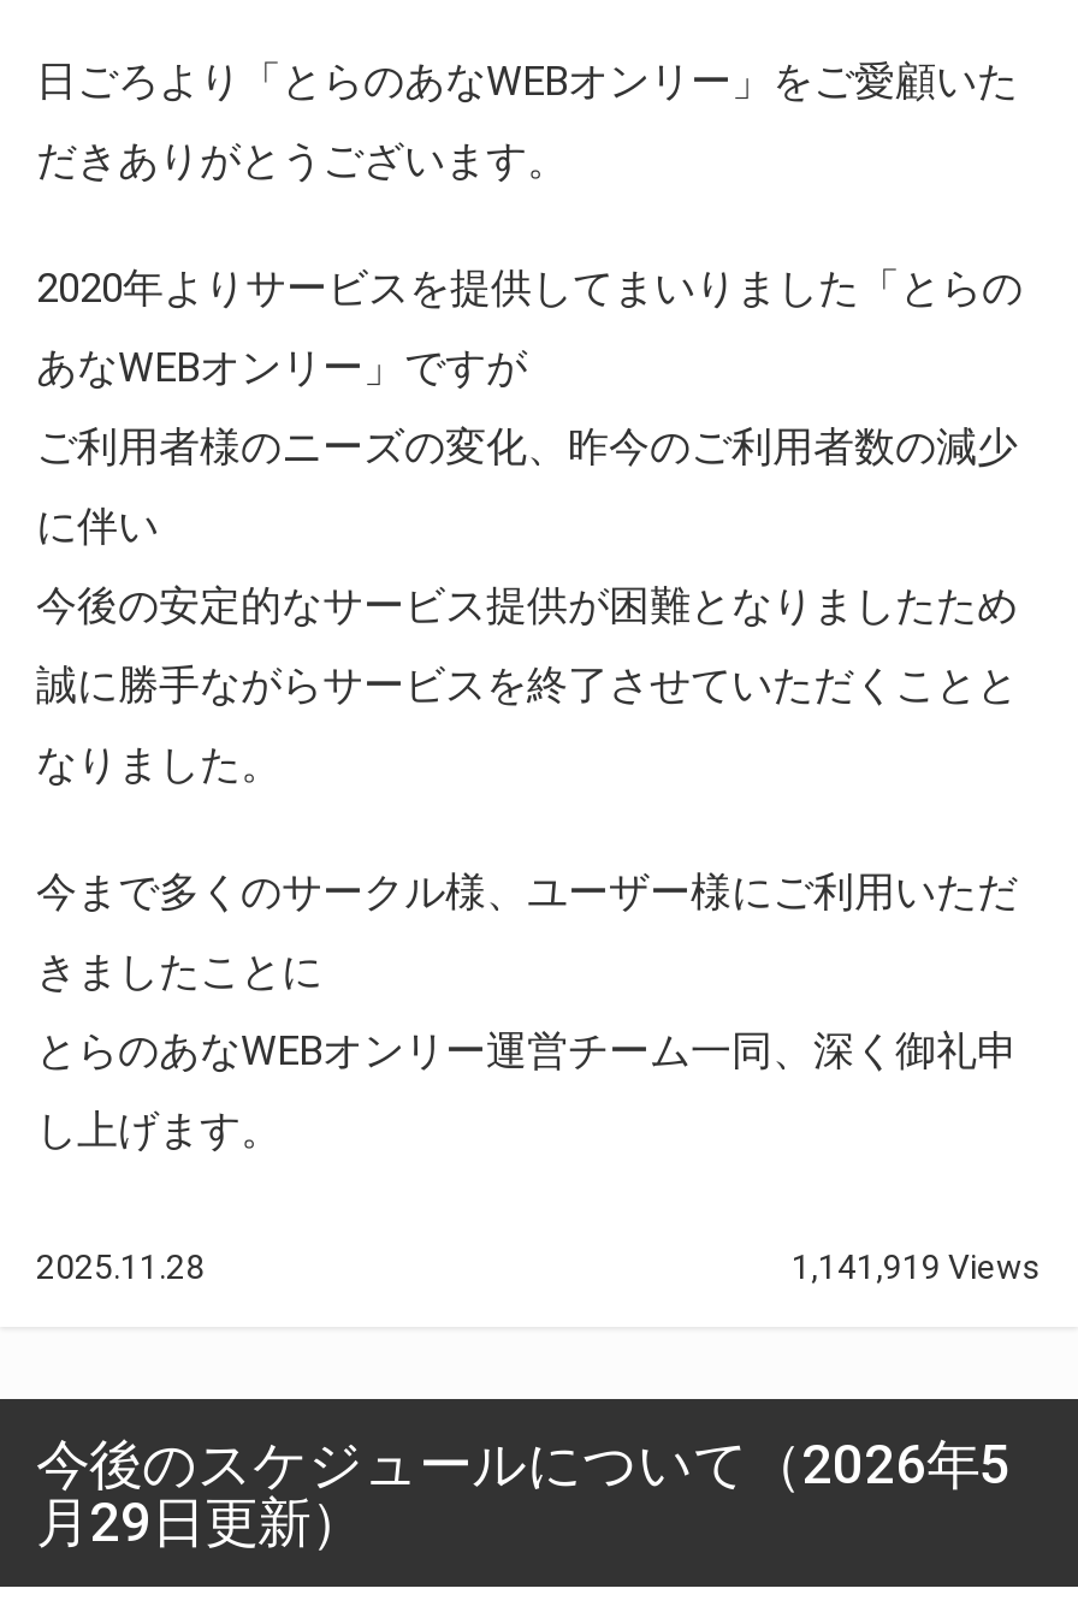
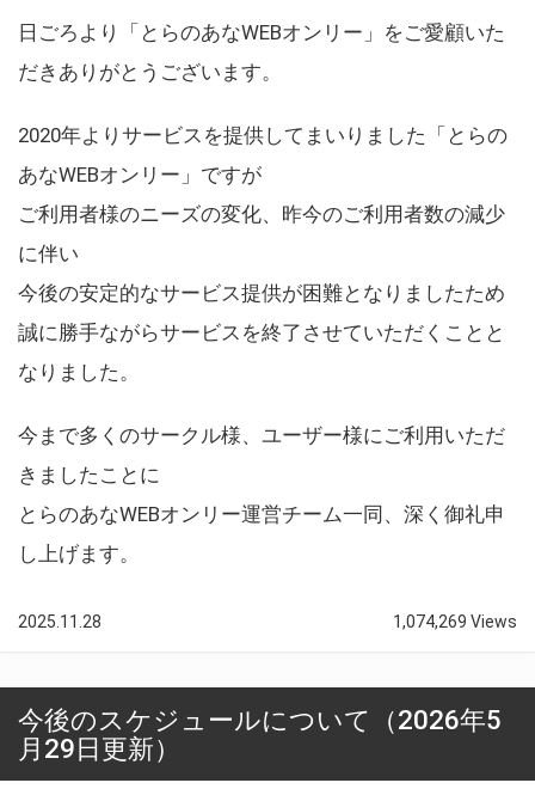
[792,1247,1042,1285] 1,141,919 Views -> [393,612,517,631] 1,074,269 Views

